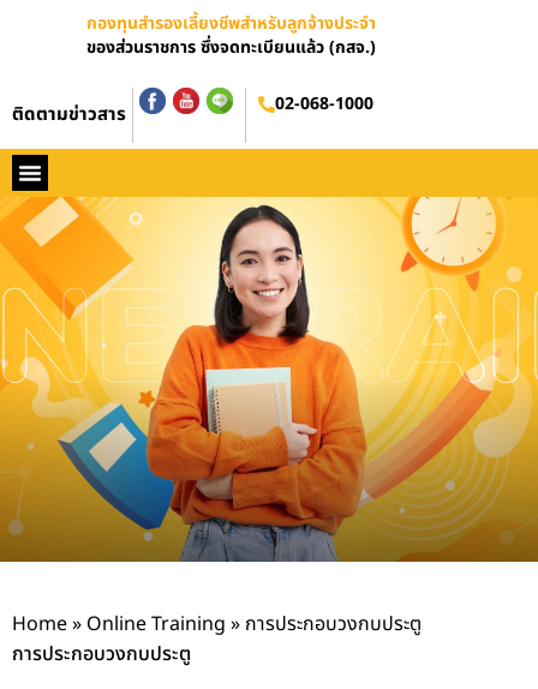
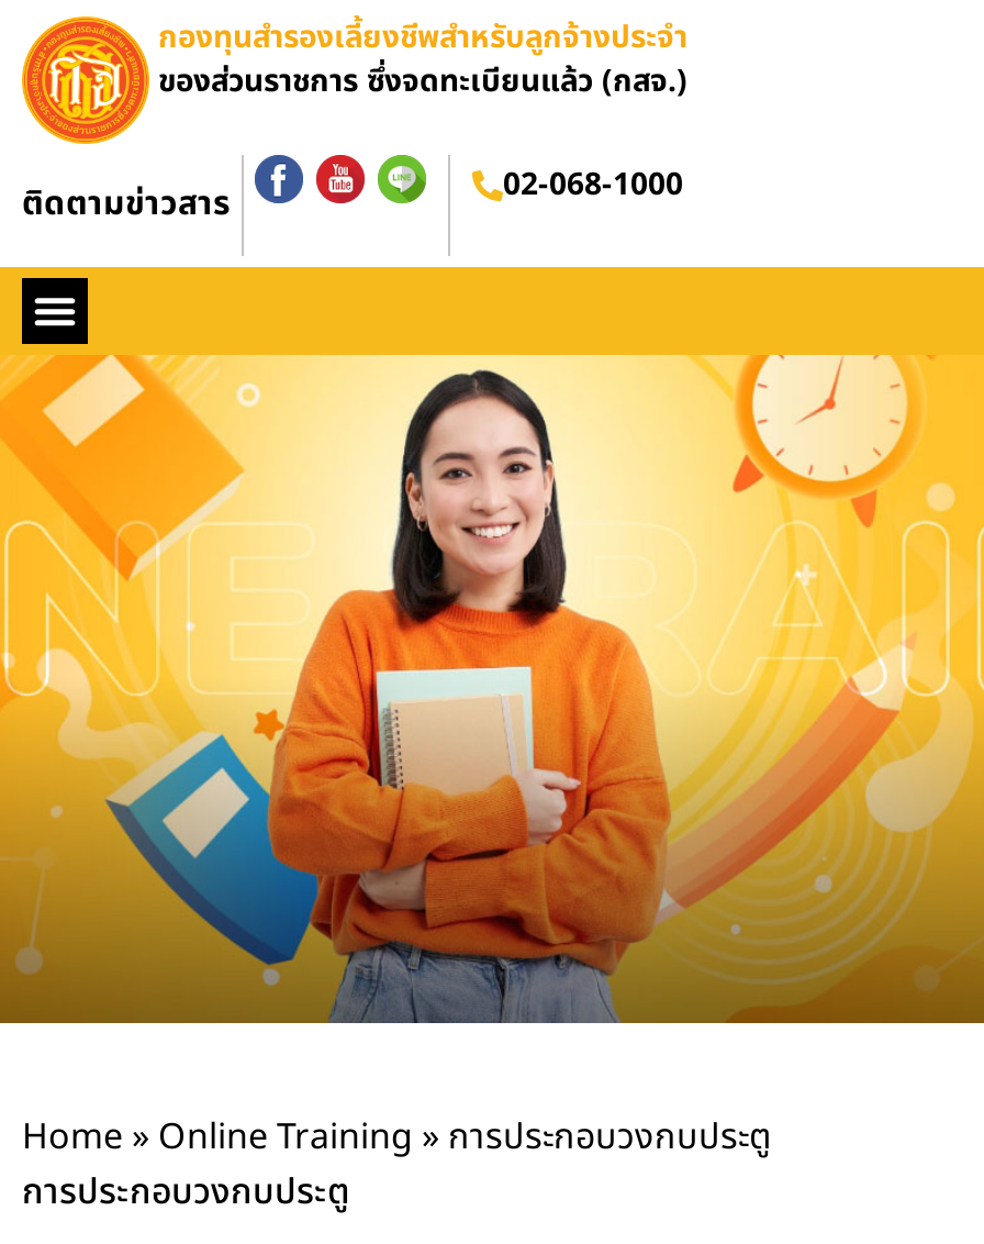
none -> [20,14,152,144] [image]

